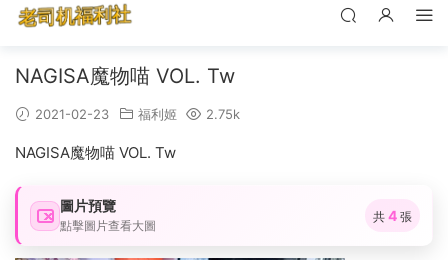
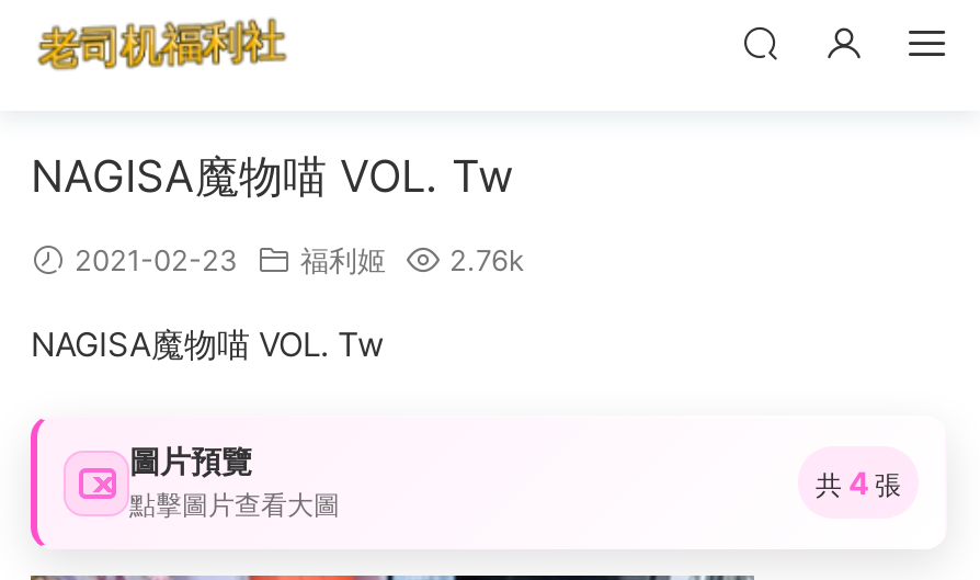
[31,106,240,122] 2021-02-23 福利姬 2.75k -> [66,242,524,277] 2021-02-23 福利姬 2.76k

